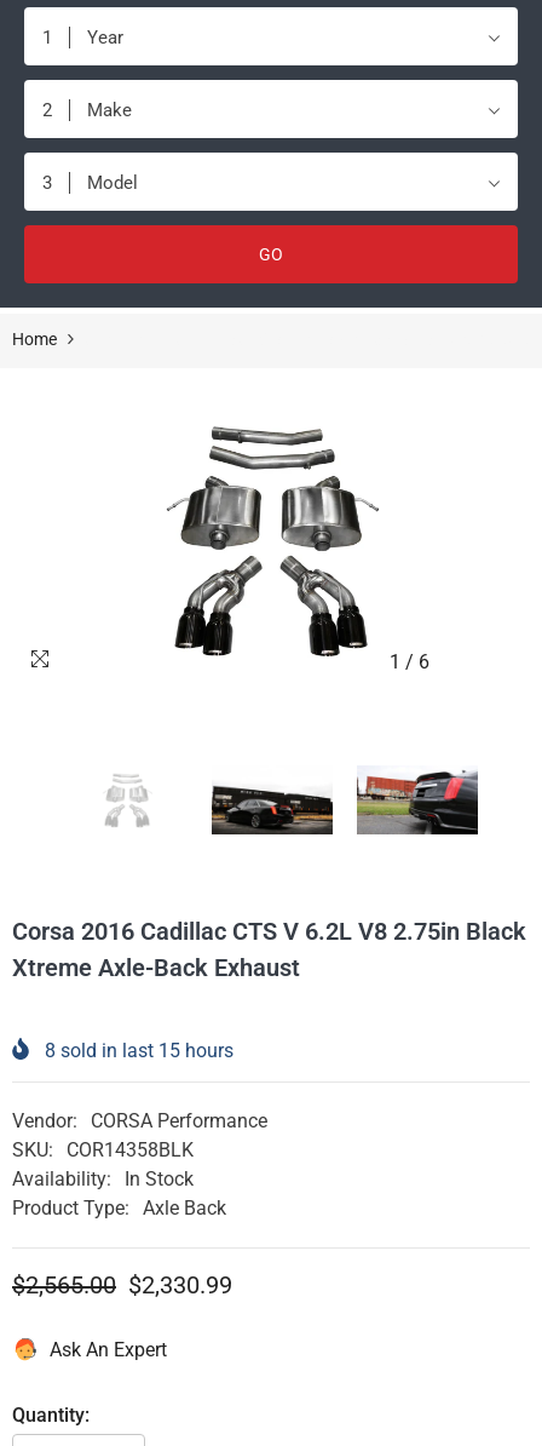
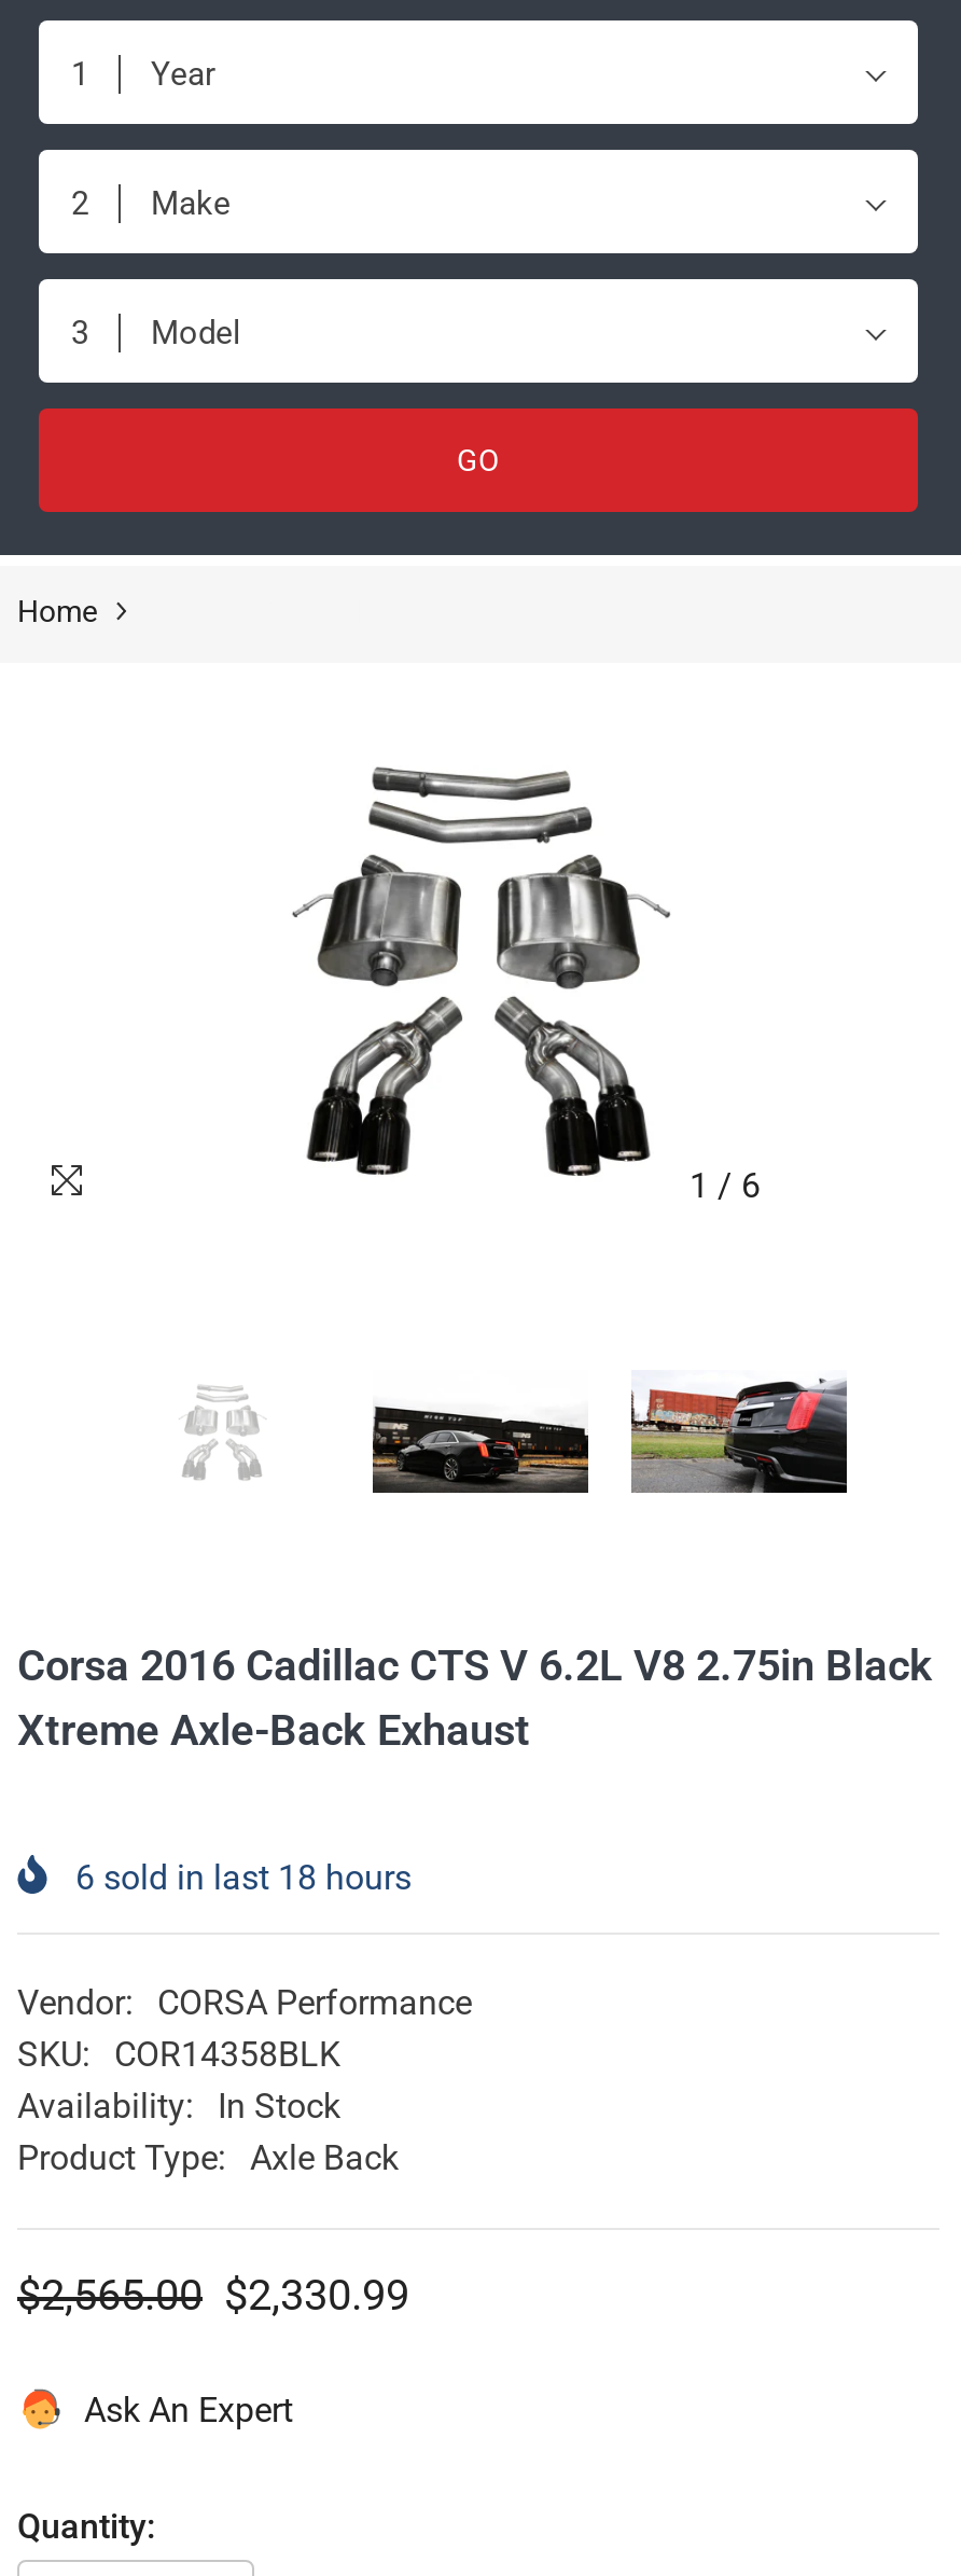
[45,1039,233,1062] 8 sold in last 15 hours -> [75,1857,412,1898] 6 sold in last 18 hours

